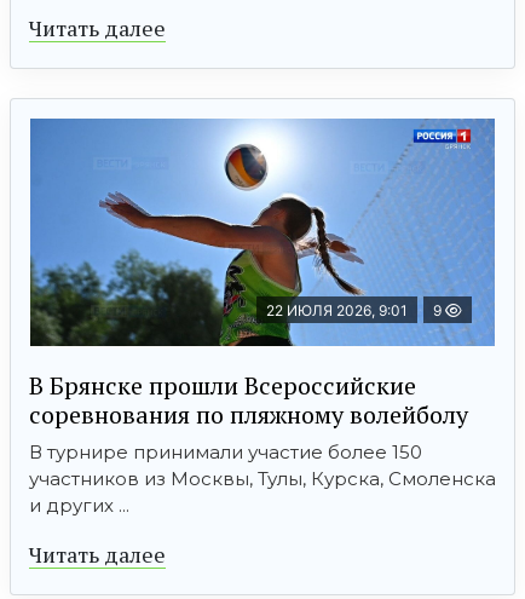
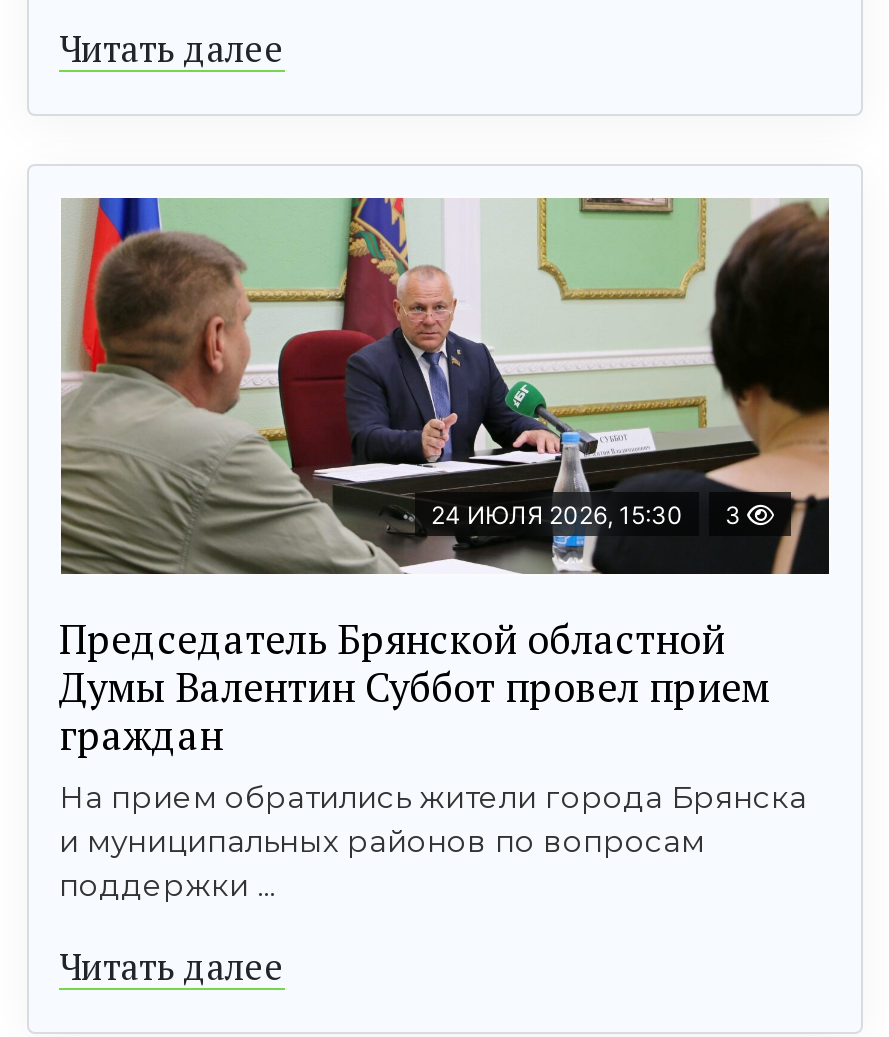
[29,117,496,347] [image] | 22 ИЮЛЯ 2026, 9:01 | 9 -> [61,196,831,576] [image] | 24 ИЮЛЯ 2026, 15:30 | 3
[29,368,496,516] В Брянске прошли Всероссийские | соревнования по пляжному волейболу | В турнире принимали участие более 150 | участников из Москвы, Тулы, Курска, Смоленска | и других ... -> [59,611,807,903] Председатель Брянской областной | Думы Валентин Суббот провел прием | граждан | На прием обратились жители города Брянска | и муниципальных районов по вопросам | поддержки ...

